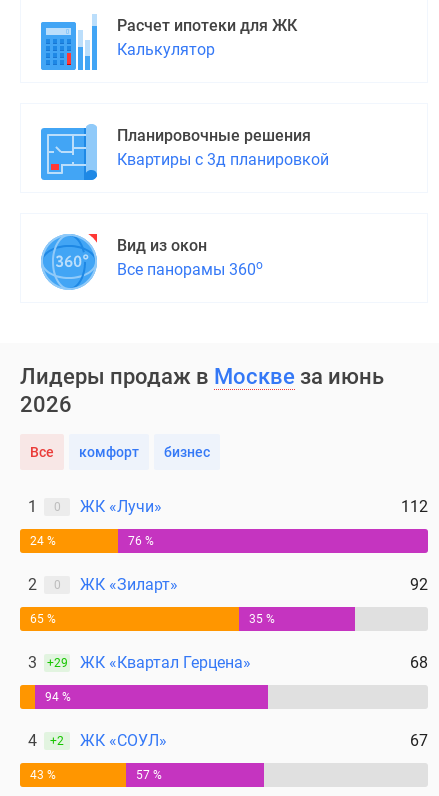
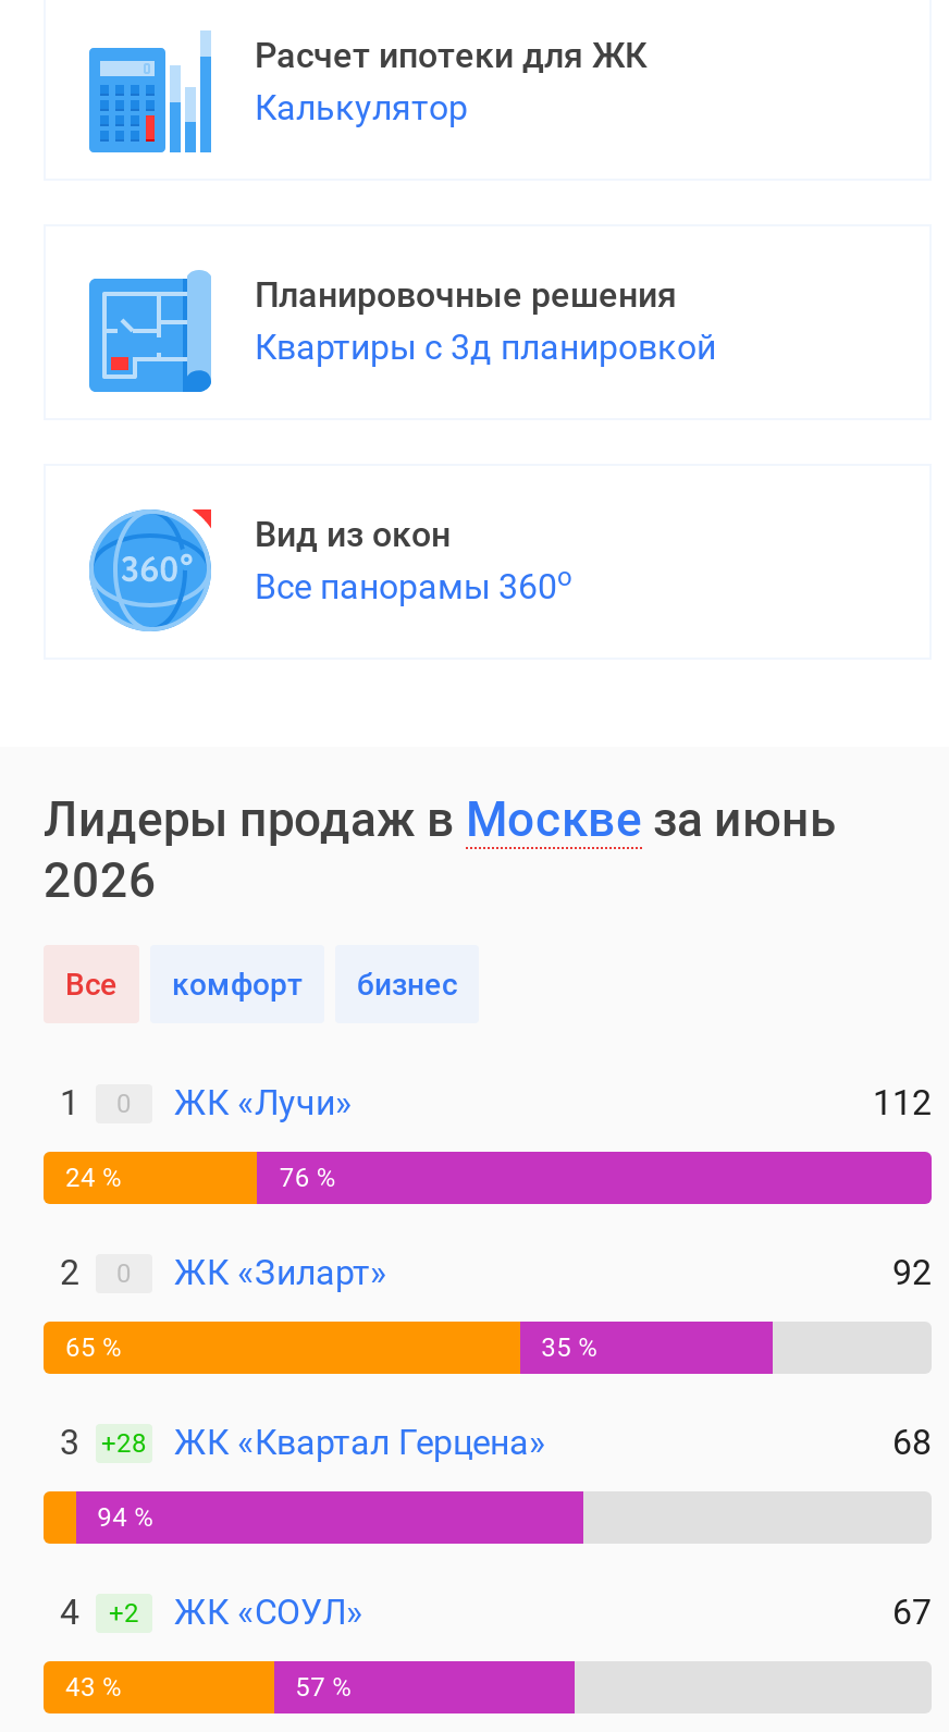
[27,653,251,672] 3 +29 ЖК «Квартал Герцена» -> [60,1422,546,1463] 3 +28 ЖК «Квартал Герцена»

